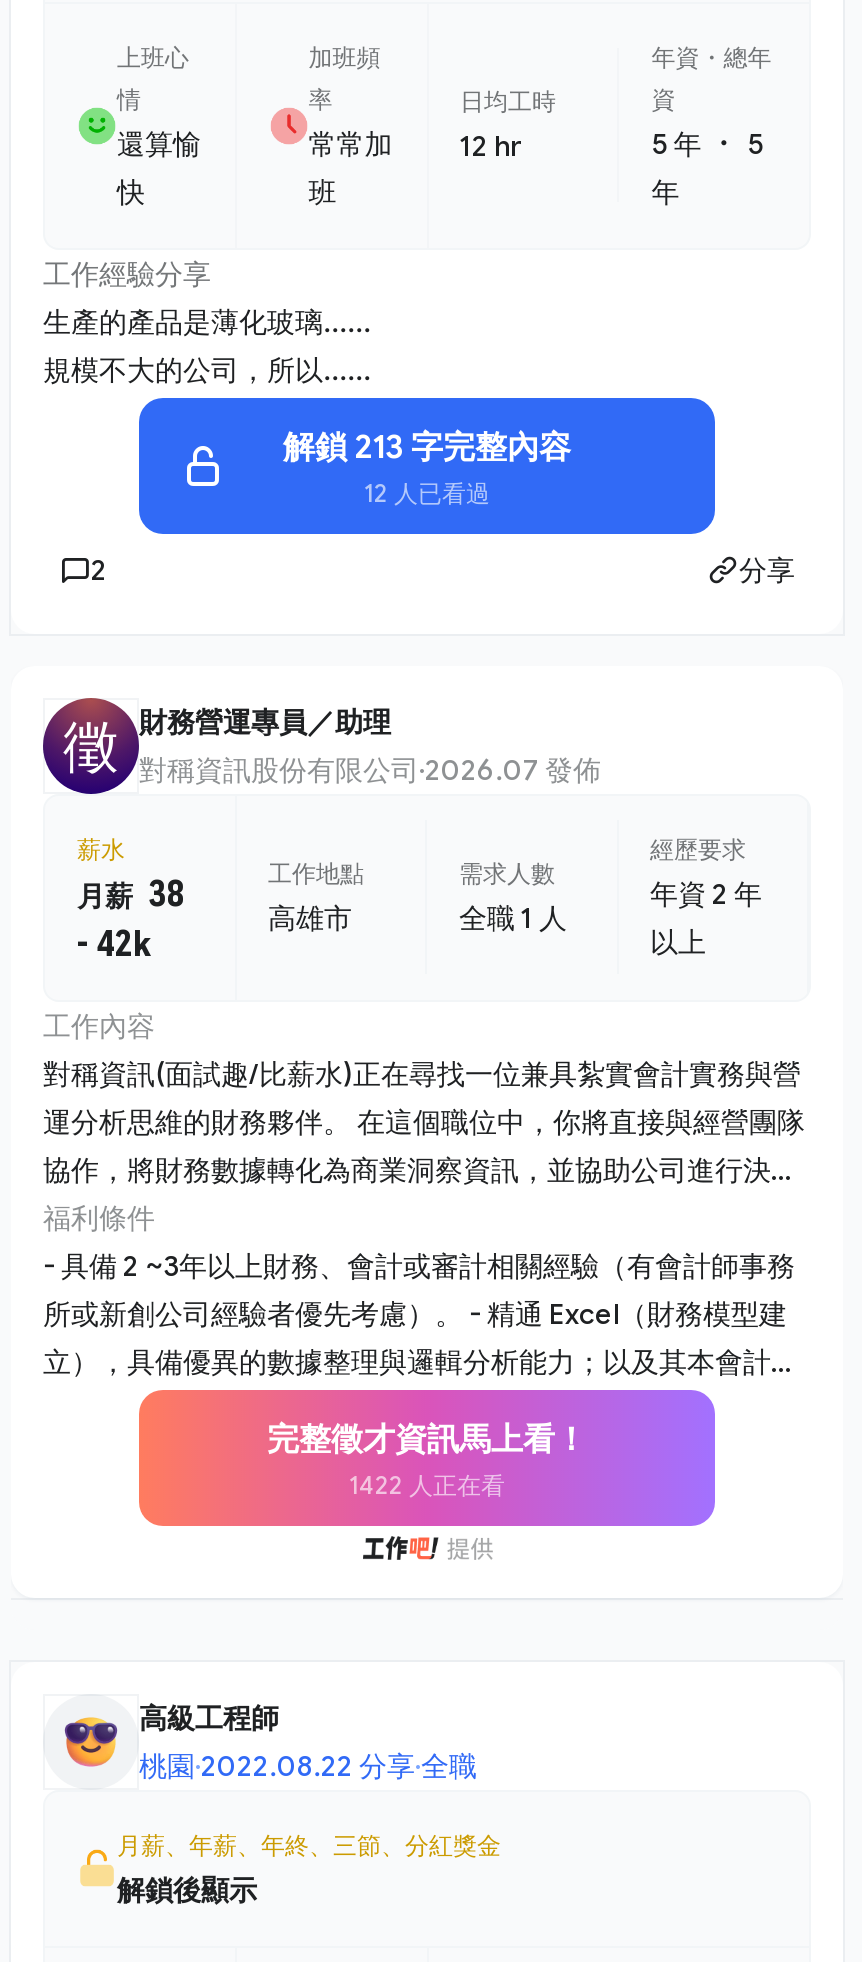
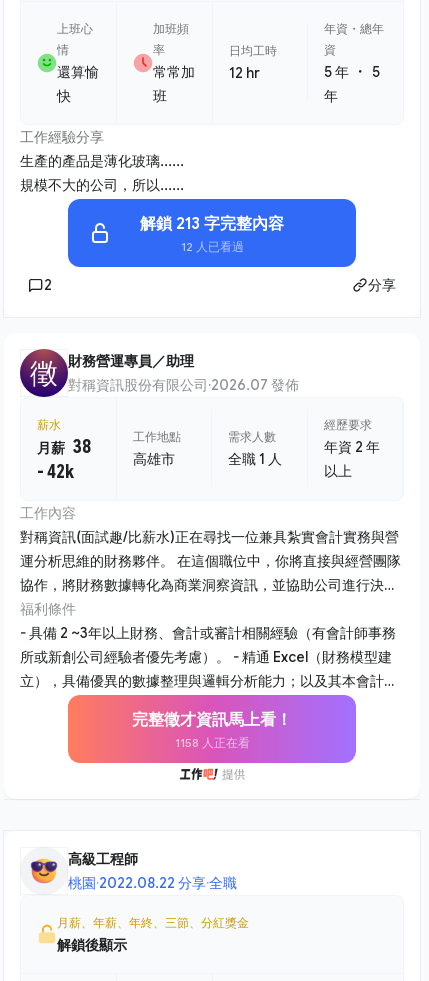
[349,1470,505,1500] 1422 人正在看 -> [174,735,249,750] 1158 人正在看

